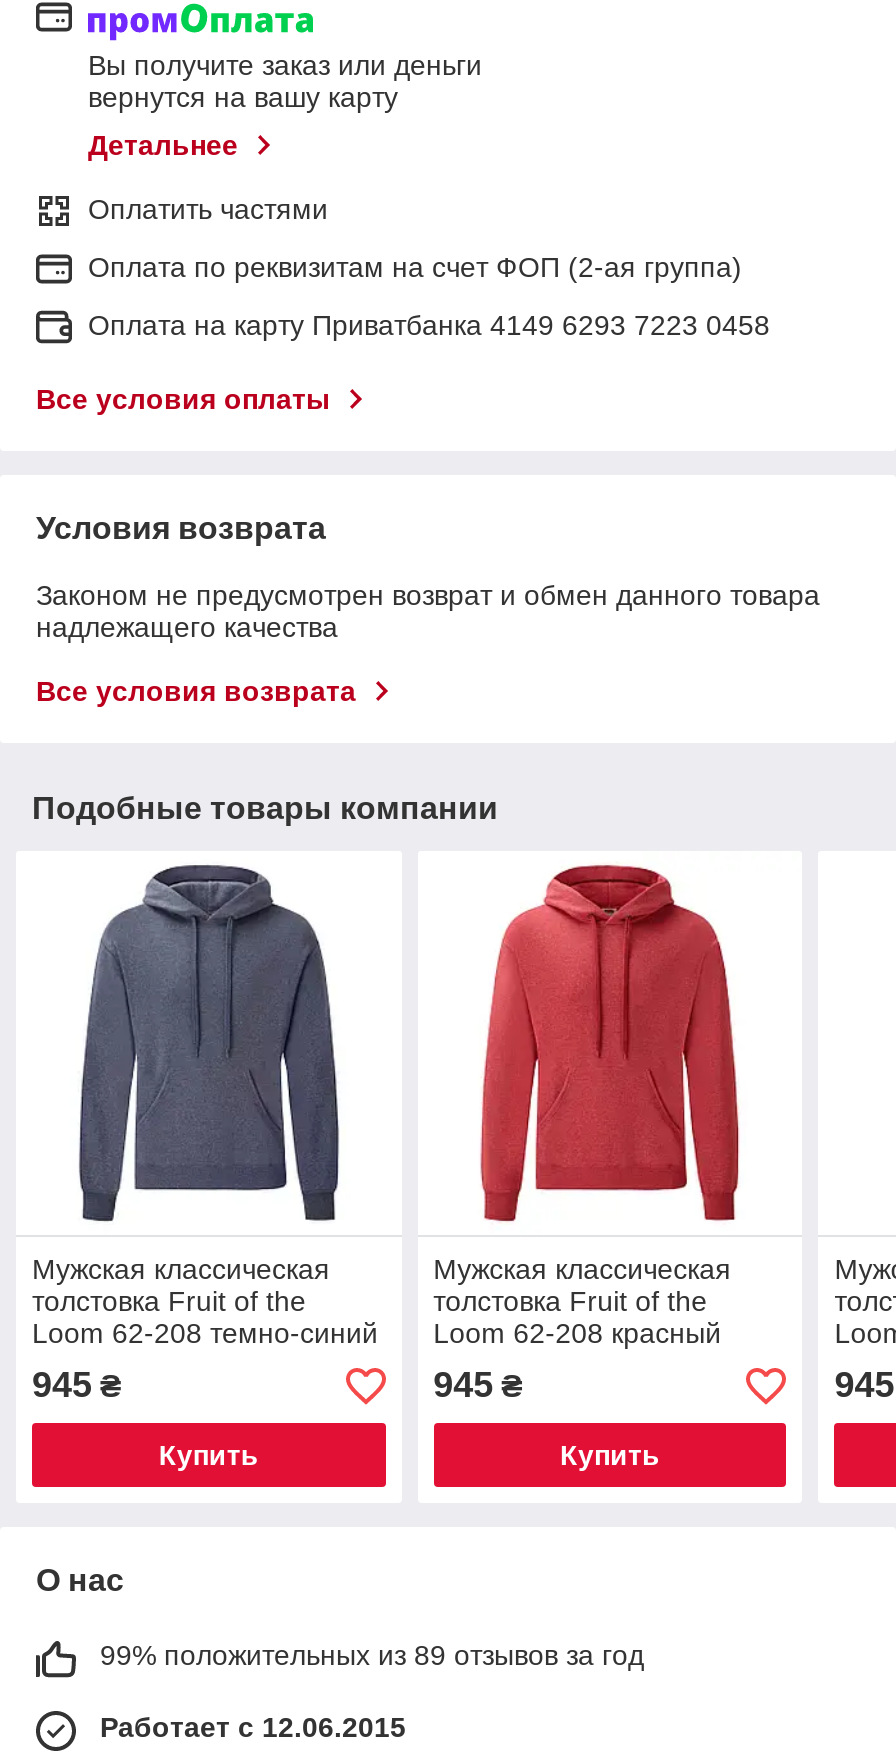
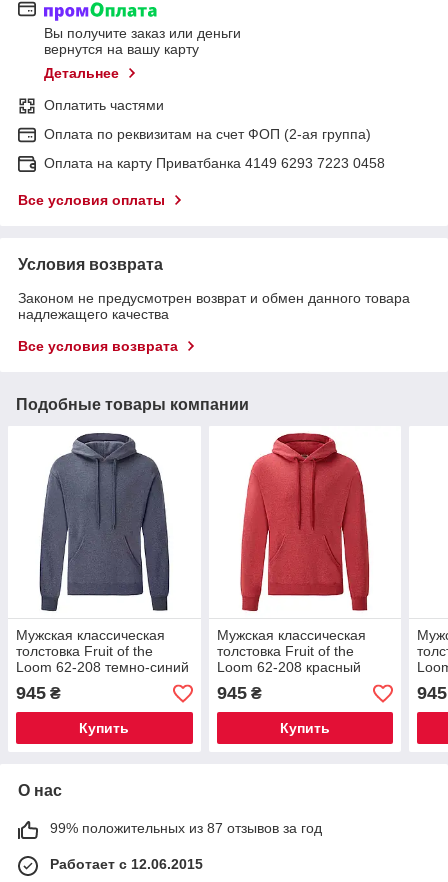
[100,1639,644,1671] 99% положительных из 89 отзывов за год -> [50,820,322,836] 99% положительных из 87 отзывов за год

